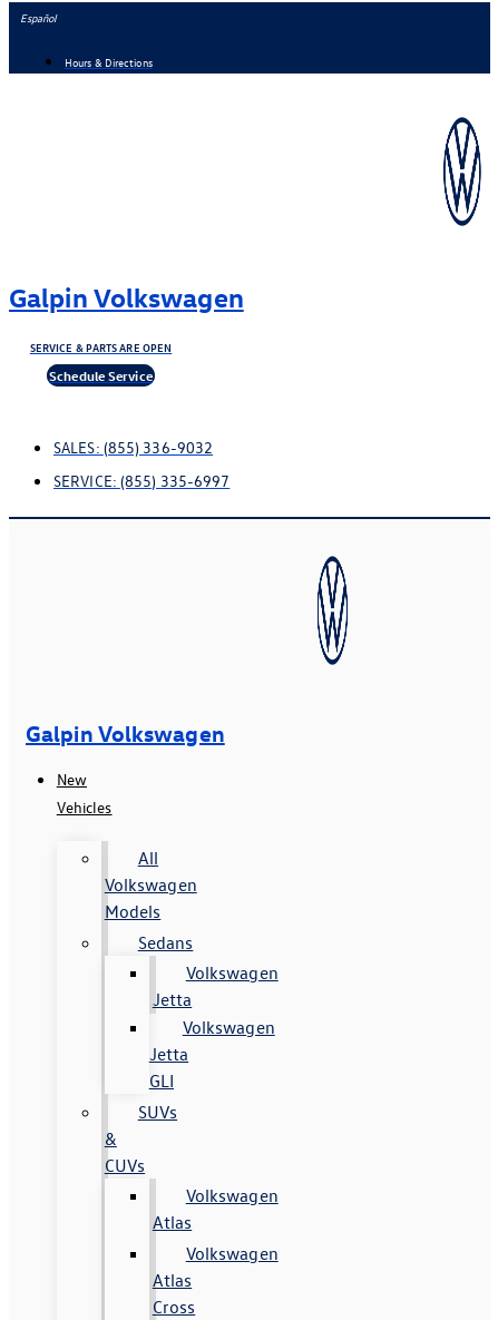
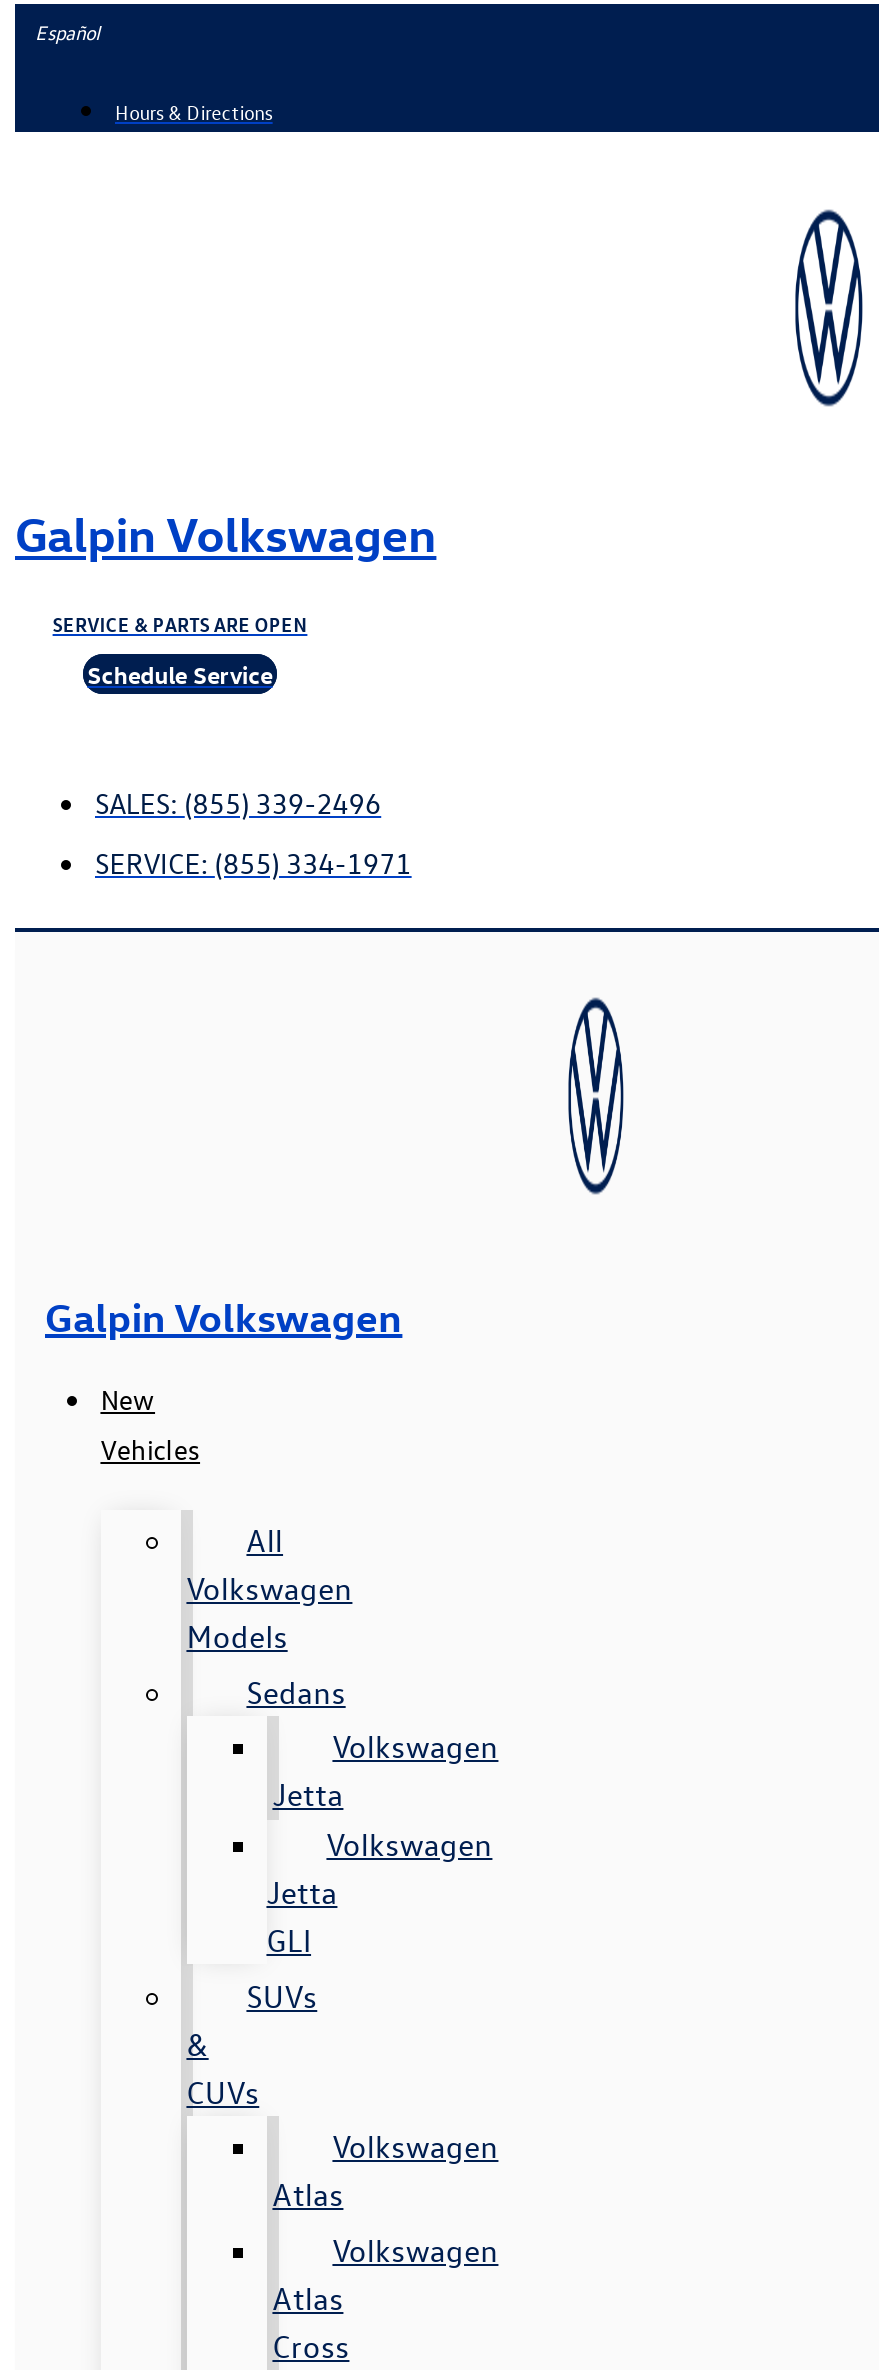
[53,437,213,458] SALES: (855) 336-9032 -> [95,784,381,822] SALES: (855) 339-2496
[53,470,230,491] SERVICE: (855) 335-6997 -> [95,844,412,882] SERVICE: (855) 334-1971

